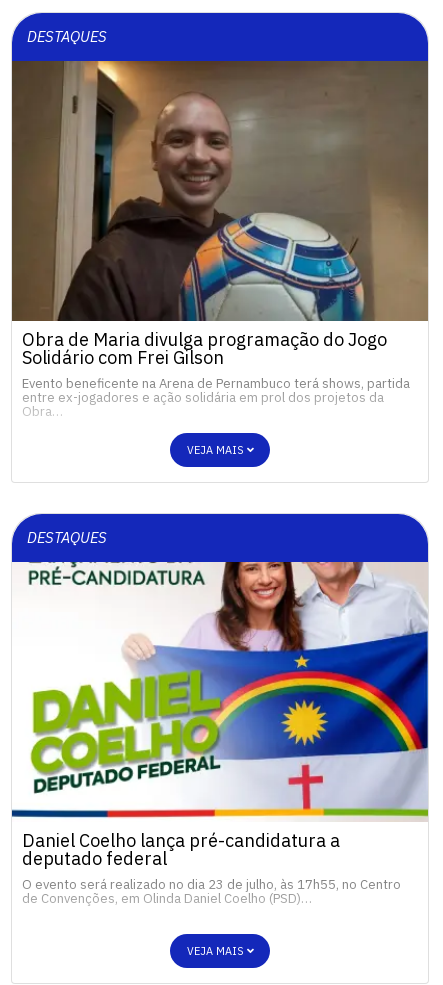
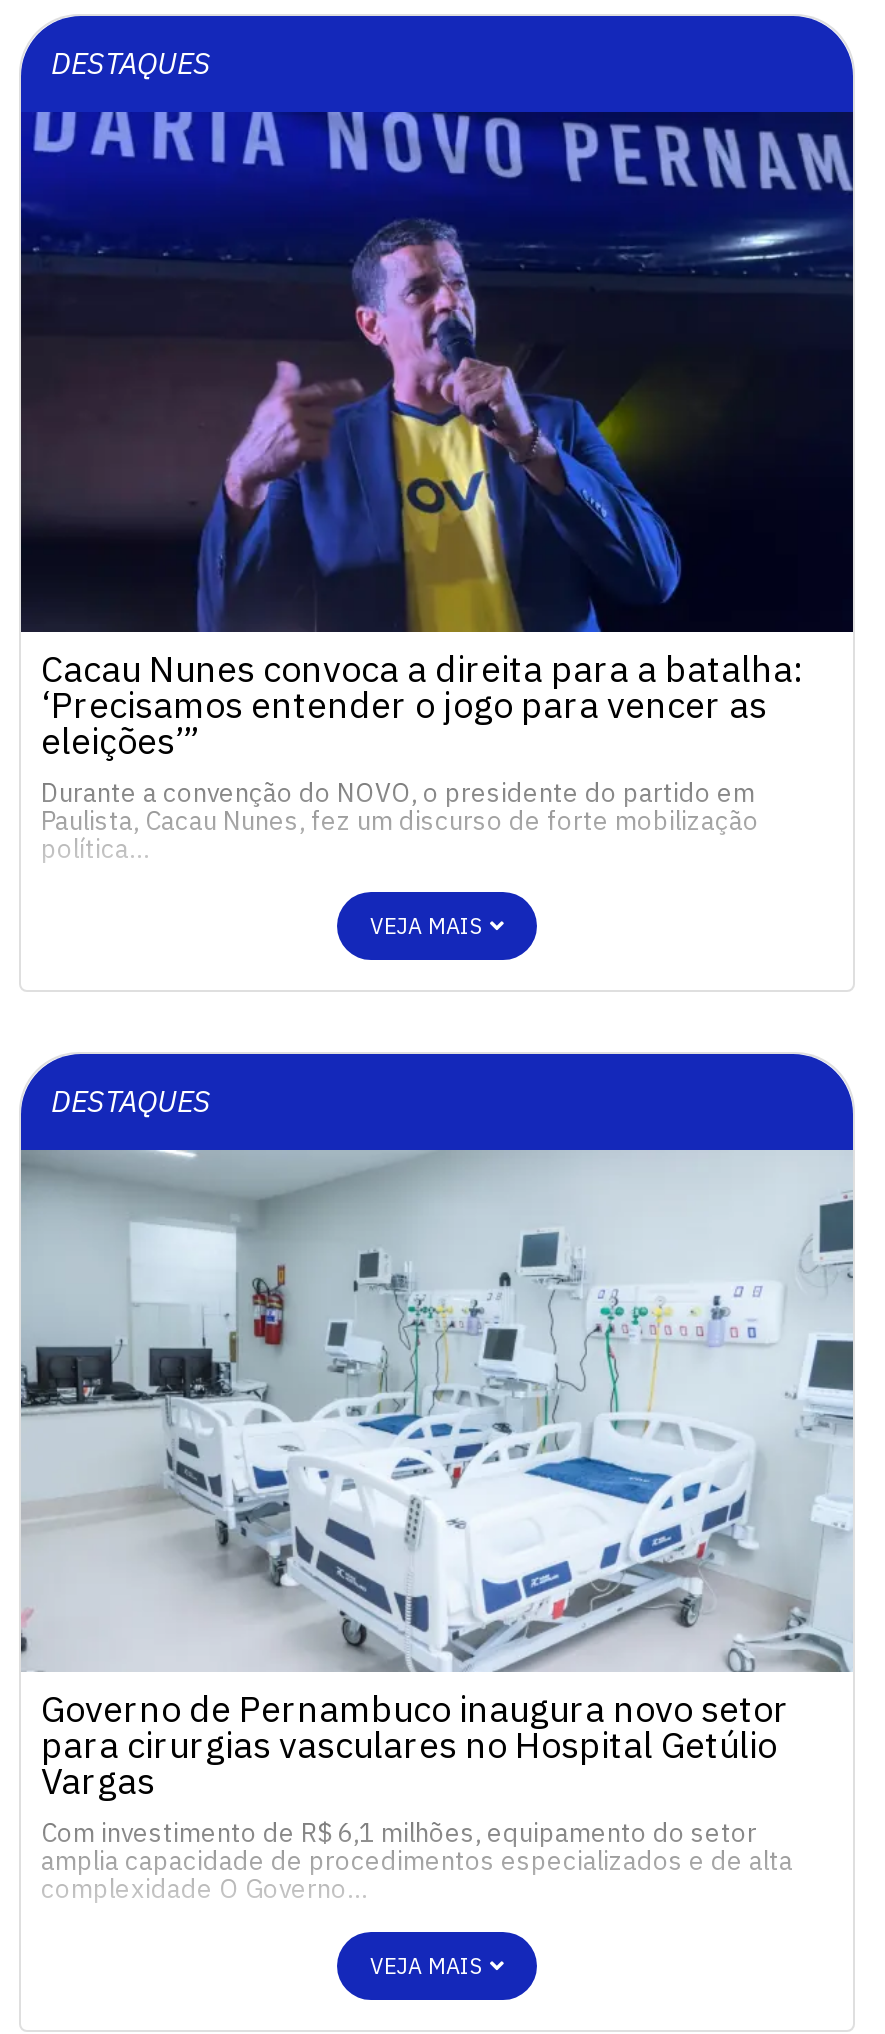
[11,60,429,420] [image] | Obra de Maria divulga programação do Jogo | Solidário com Frei Gilson | Evento beneficente na Arena de Pernambuco terá shows, partida | entre ex-jogadores e ação solidária em prol dos projetos da | Obra… -> [19,111,855,866] [image] | Cacau Nunes convoca a direita para a batalha: | ‘Precisamos entender o jogo para vencer as | eleições’” | Durante a convenção do NOVO, o presidente do partido em | Paulista, Cacau Nunes, fez um discurso de forte mobilização | política…
[12,561,429,907] [image] | Daniel Coelho lança pré-candidatura a | deputado federal | O evento será realizado no dia 23 de julho, às 17h55, no Centro | de Convenções, em Olinda Daniel Coelho (PSD)… -> [19,1149,855,1905] [image] | Governo de Pernambuco inaugura novo setor | para cirurgias vasculares no Hospital Getúlio | Vargas | Com investimento de R$ 6,1 milhões, equipamento do setor | amplia capacidade de procedimentos especializados e de alta | complexidade O Governo…

